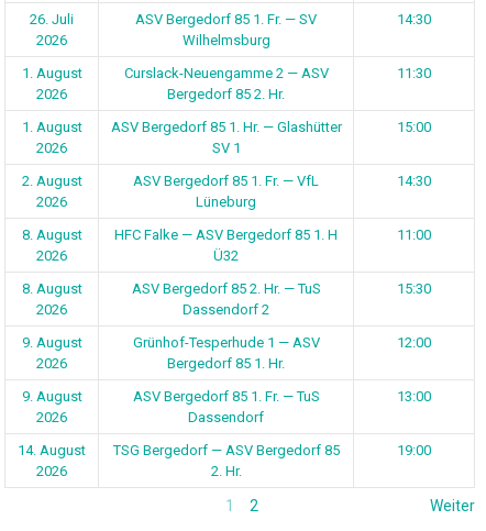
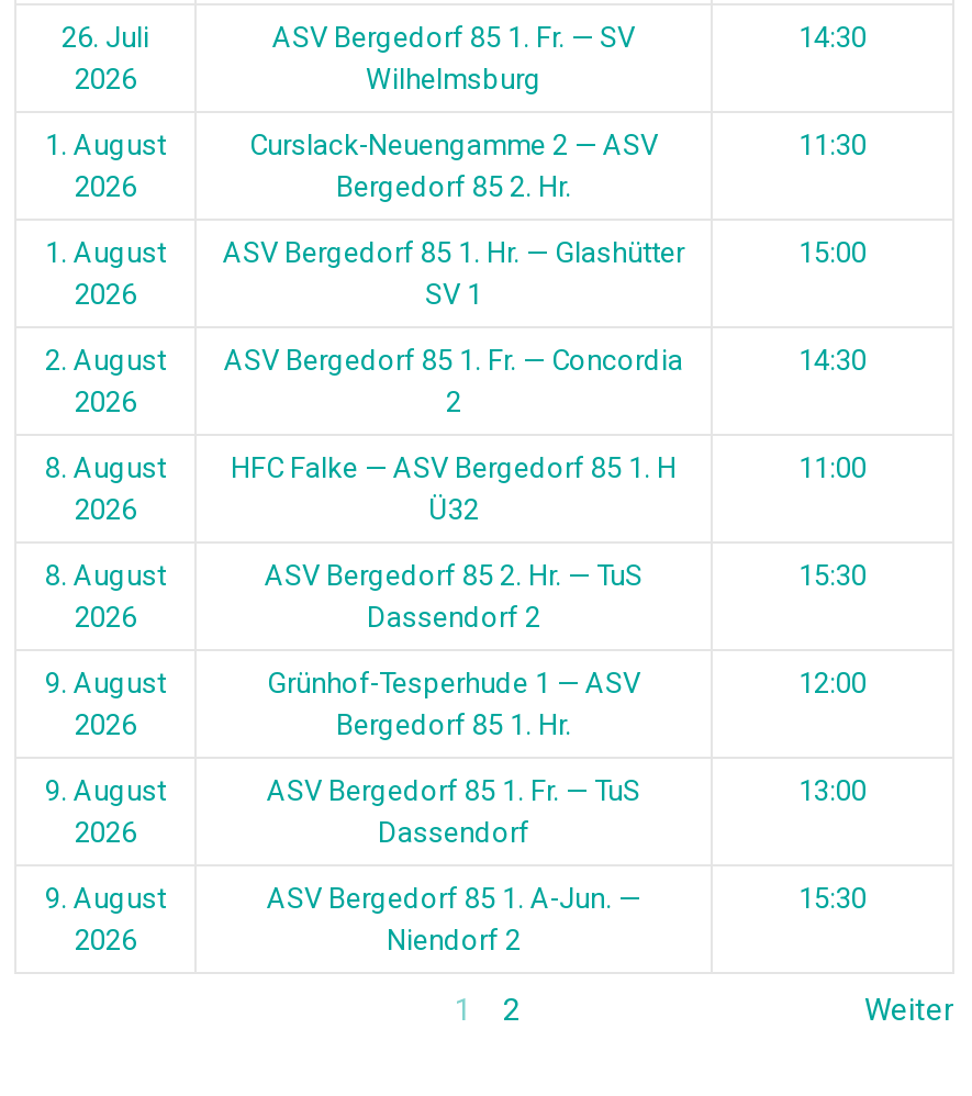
[133,173,319,210] ASV Bergedorf 85 1. Fr. — VfL | Lüneburg -> [224,344,683,419] ASV Bergedorf 85 1. Fr. — Concordia | 2
[18,442,86,459] 14. August -> [45,882,166,915] 9. August
[113,442,339,480] TSG Bergedorf — ASV Bergedorf 85 | 2. Hr. -> [267,882,640,957] ASV Bergedorf 85 1. A-Jun. — | Niendorf 2
[397,442,431,459] 19:00 -> [798,882,867,915] 15:30

